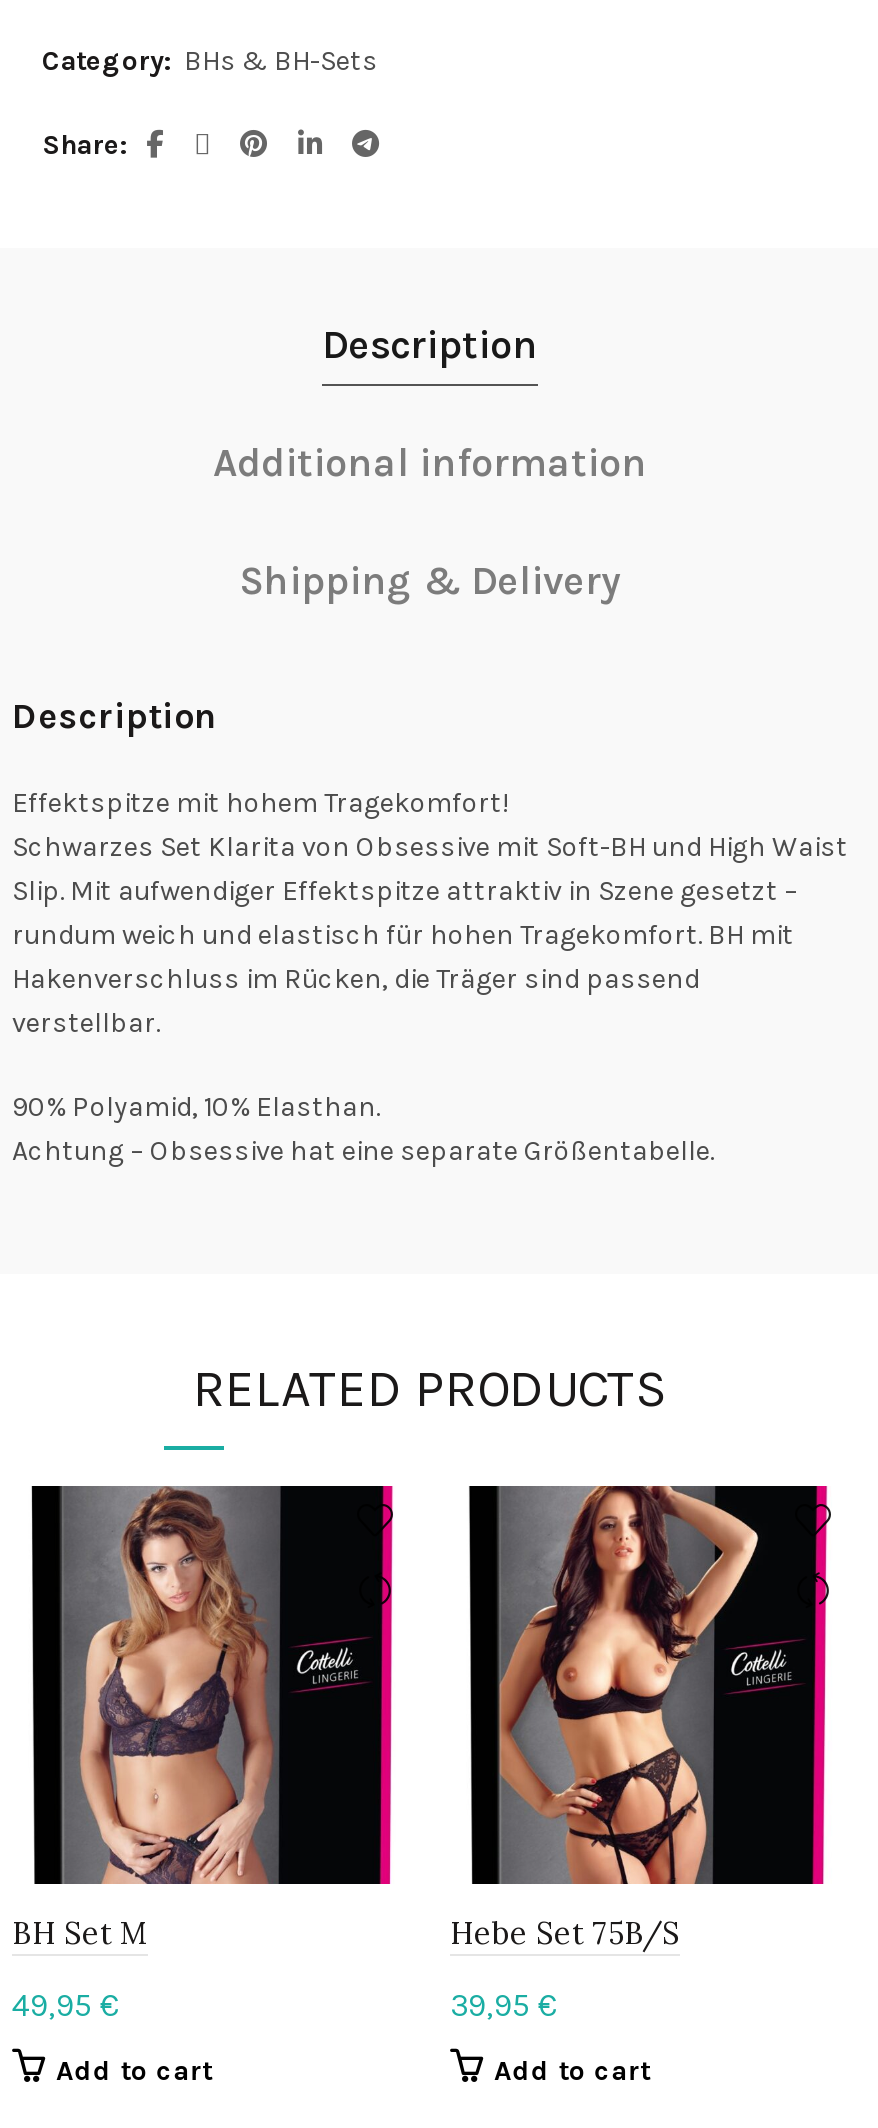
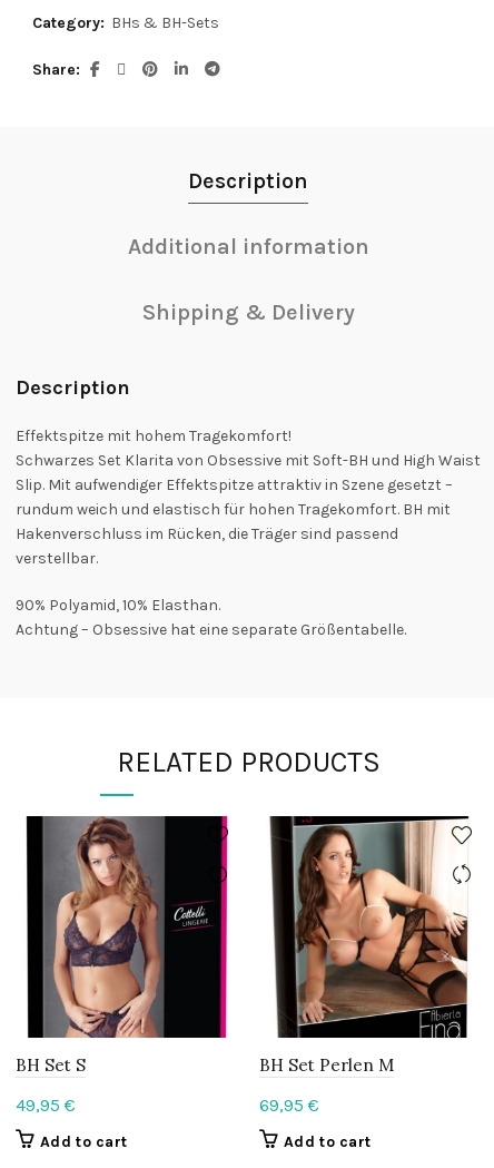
[450,1484,828,1952] [image] | Hebe Set 75B/S -> [259,815,470,1076] [image] | BH Set Perlen M
[12,1914,148,1952] BH Set M -> [16,1055,86,1076] BH Set S
[450,1986,558,2024] 39,95 € -> [259,1095,319,1116] 69,95 €

